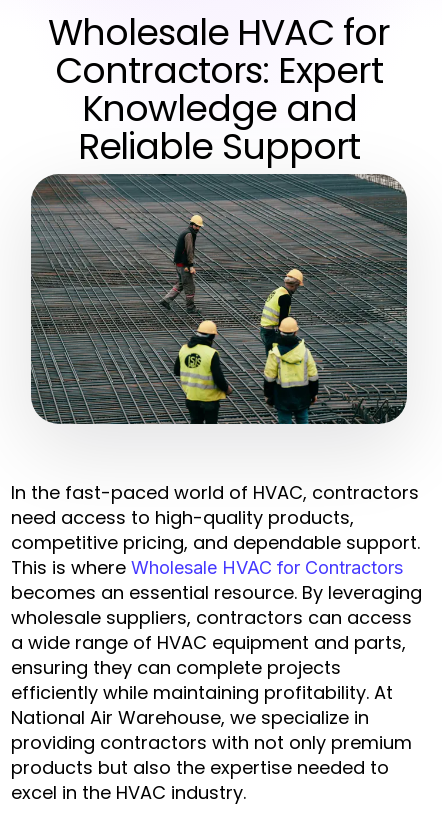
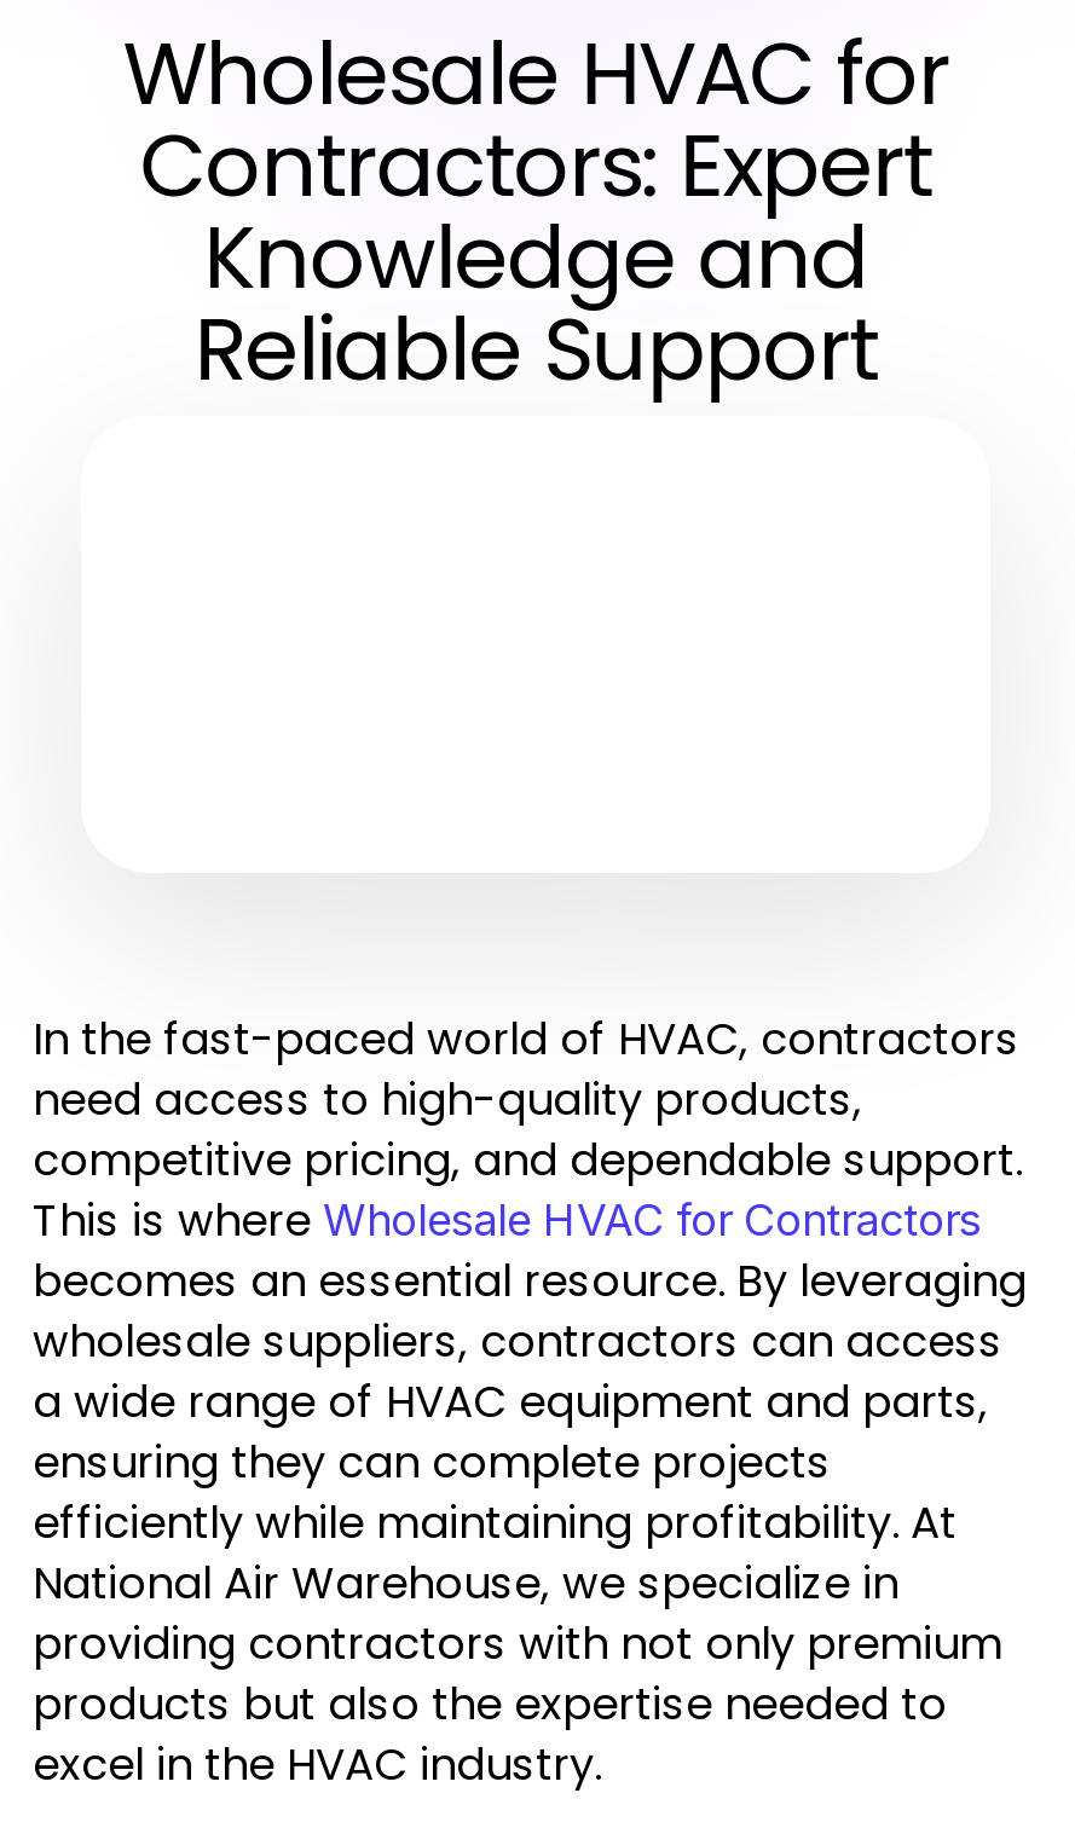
[30,173,408,425] [image] -> none

